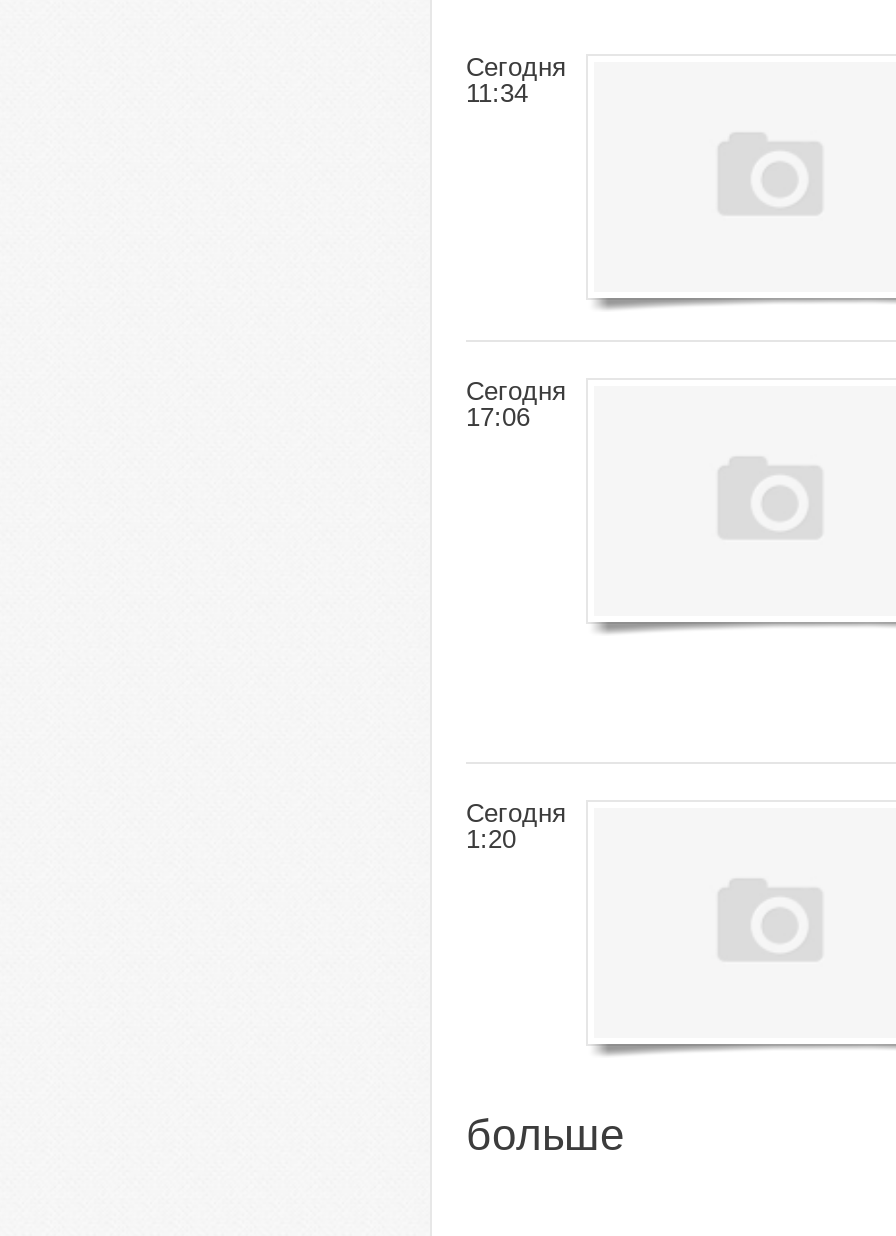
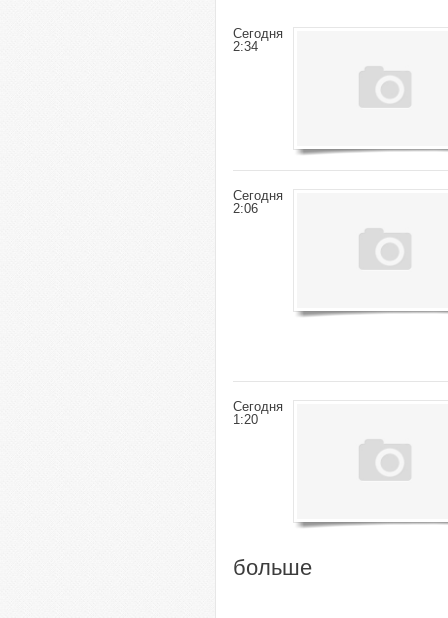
[466,78,528,108] 11:34 -> [233,39,258,54] 2:34
[466,402,530,432] 17:06 -> [233,201,258,216] 2:06

